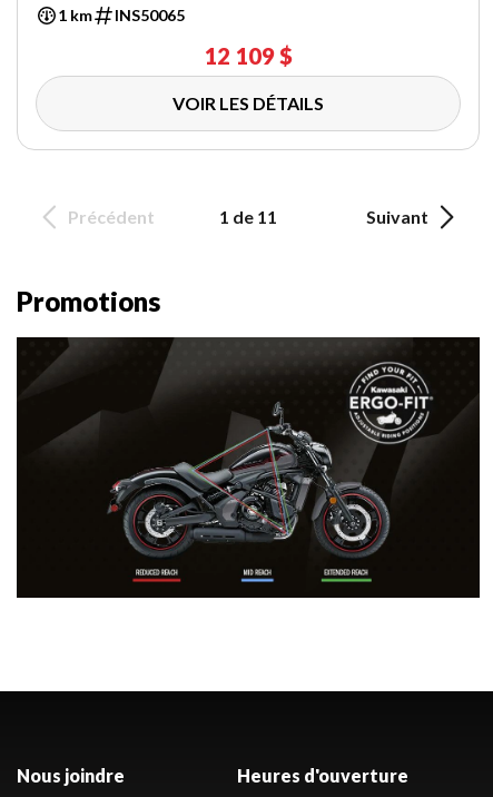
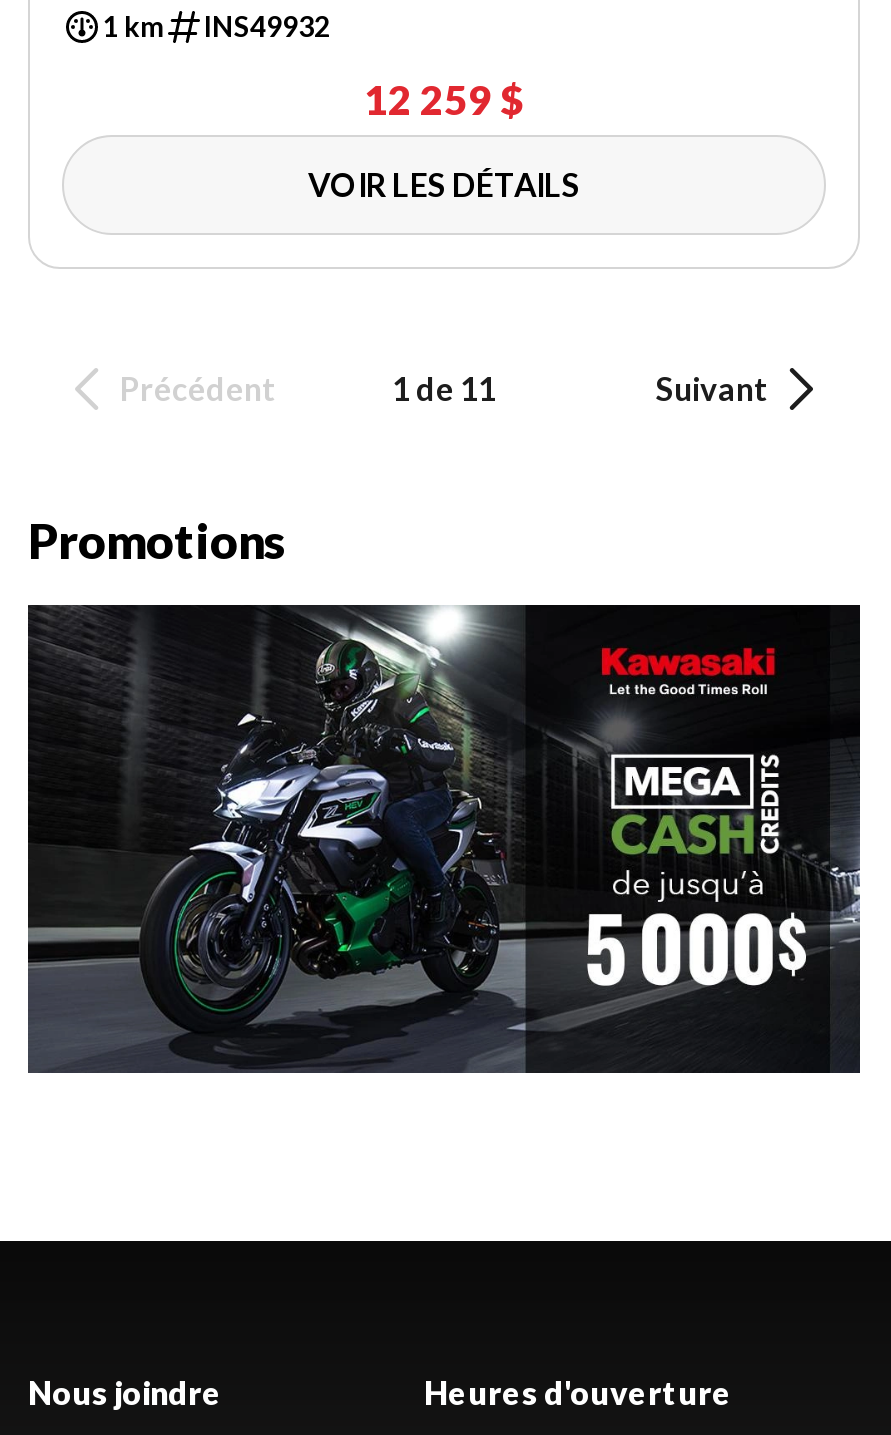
[58,5,185,24] 1 km INS50065 -> [102,9,330,43] 1 km INS49932
[204,42,293,69] 12 109 $ -> [364,75,524,123] 12 259 $
[16,336,481,598] [image] -> [26,605,862,1073] [image]

